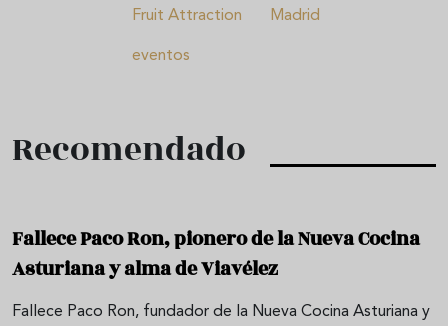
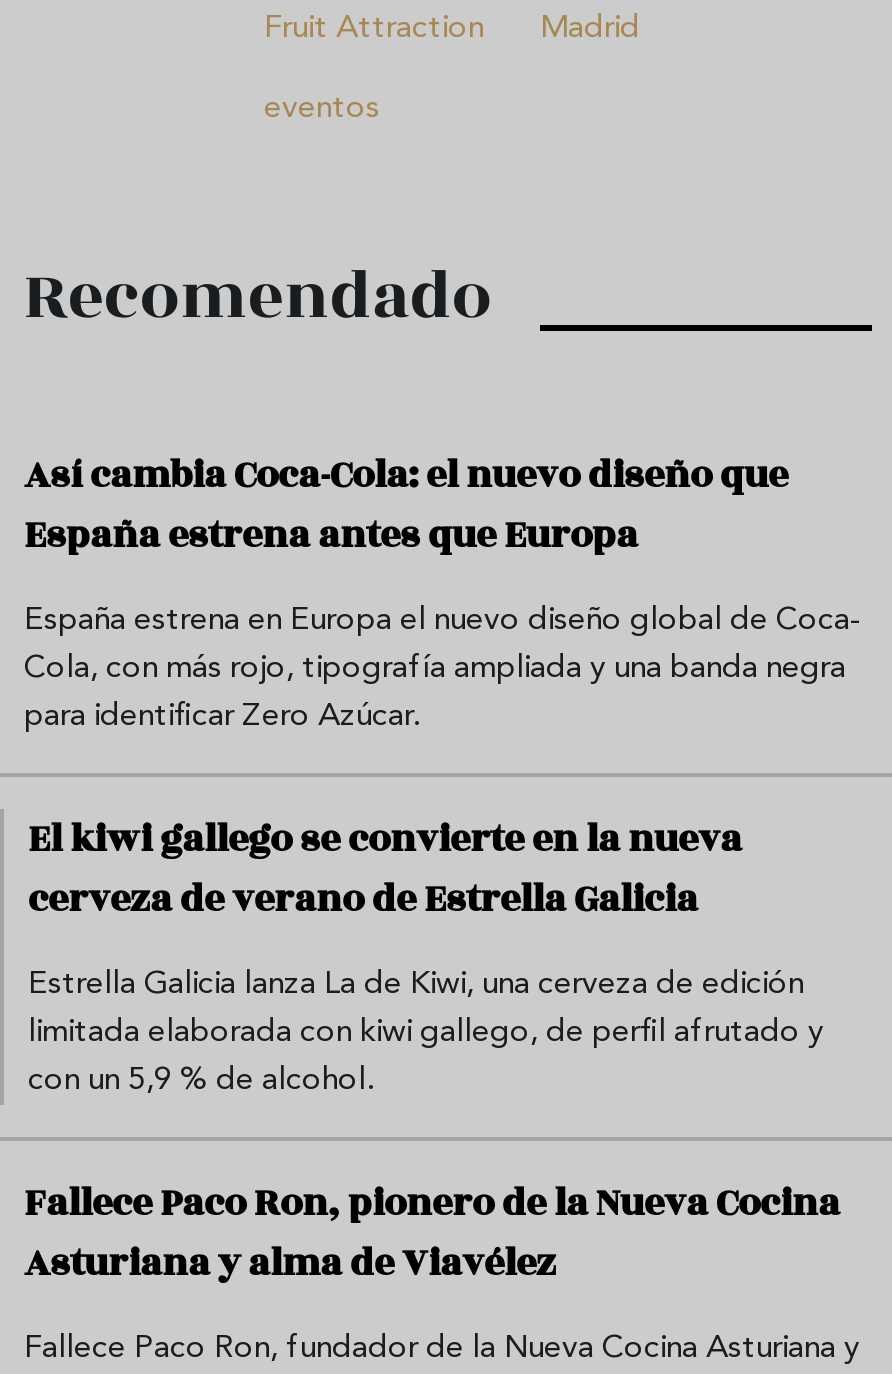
none -> [24,447,862,1097] Así cambia Coca-Cola: el nuevo diseño que | España estrena antes que Europa | España estrena en Europa el nuevo diseño global de Coca- | Cola, con más rojo, tipografía ampliada y una banda negra | para identificar Zero Azúcar. | El kiwi gallego se convierte en la nueva | cerveza de verano de Estrella Galicia | Estrella Galicia lanza La de Kiwi, una cerveza de edición | limitada elaborada con kiwi gallego, de perfil afrutado y | con un 5,9 % de alcohol.

